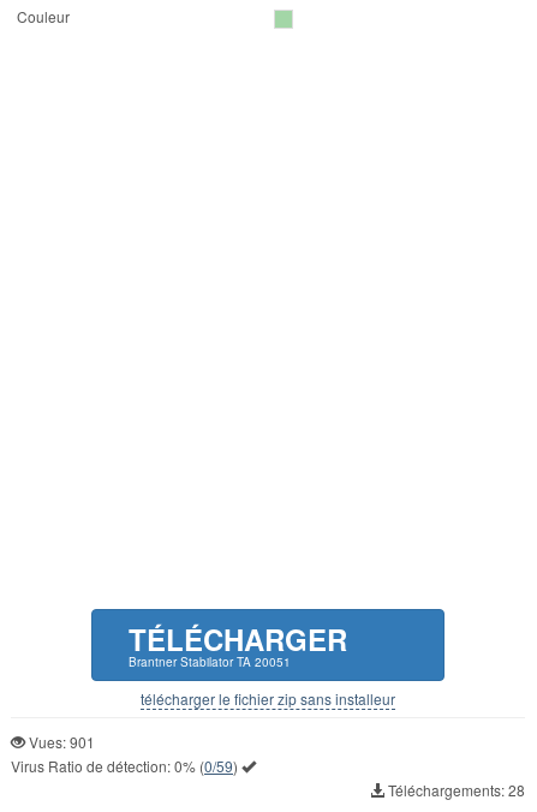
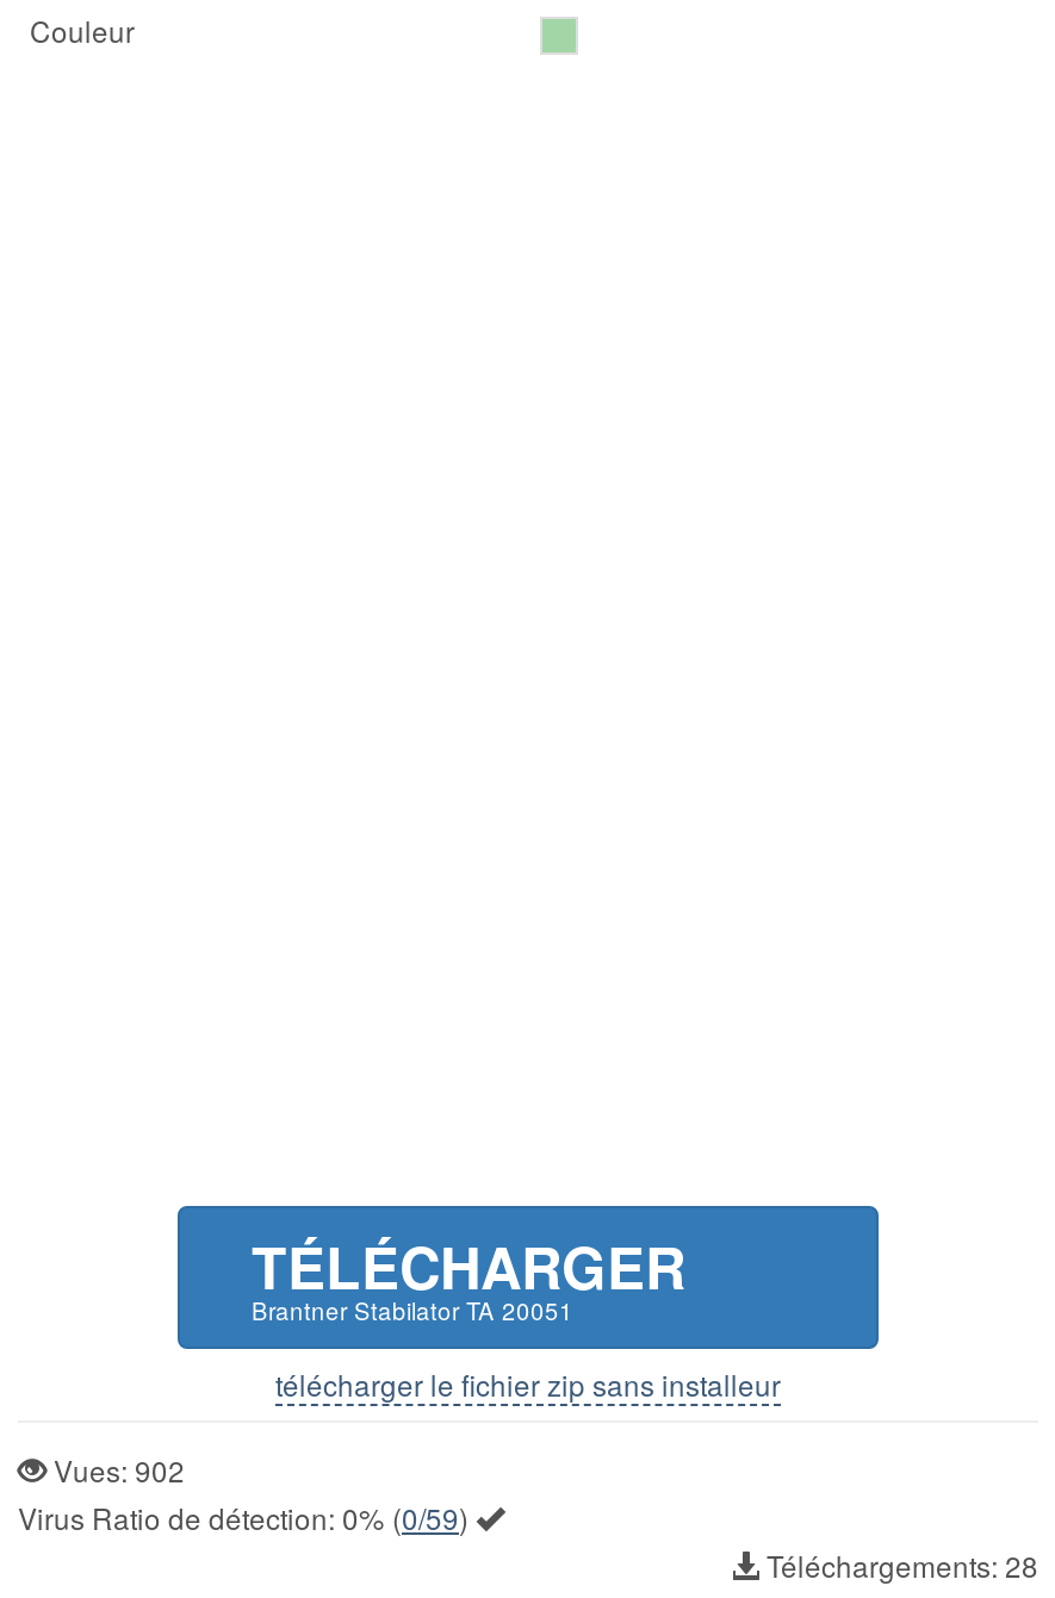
[25,732,95,752] Vues: 901 -> [46,1449,185,1490] Vues: 902

